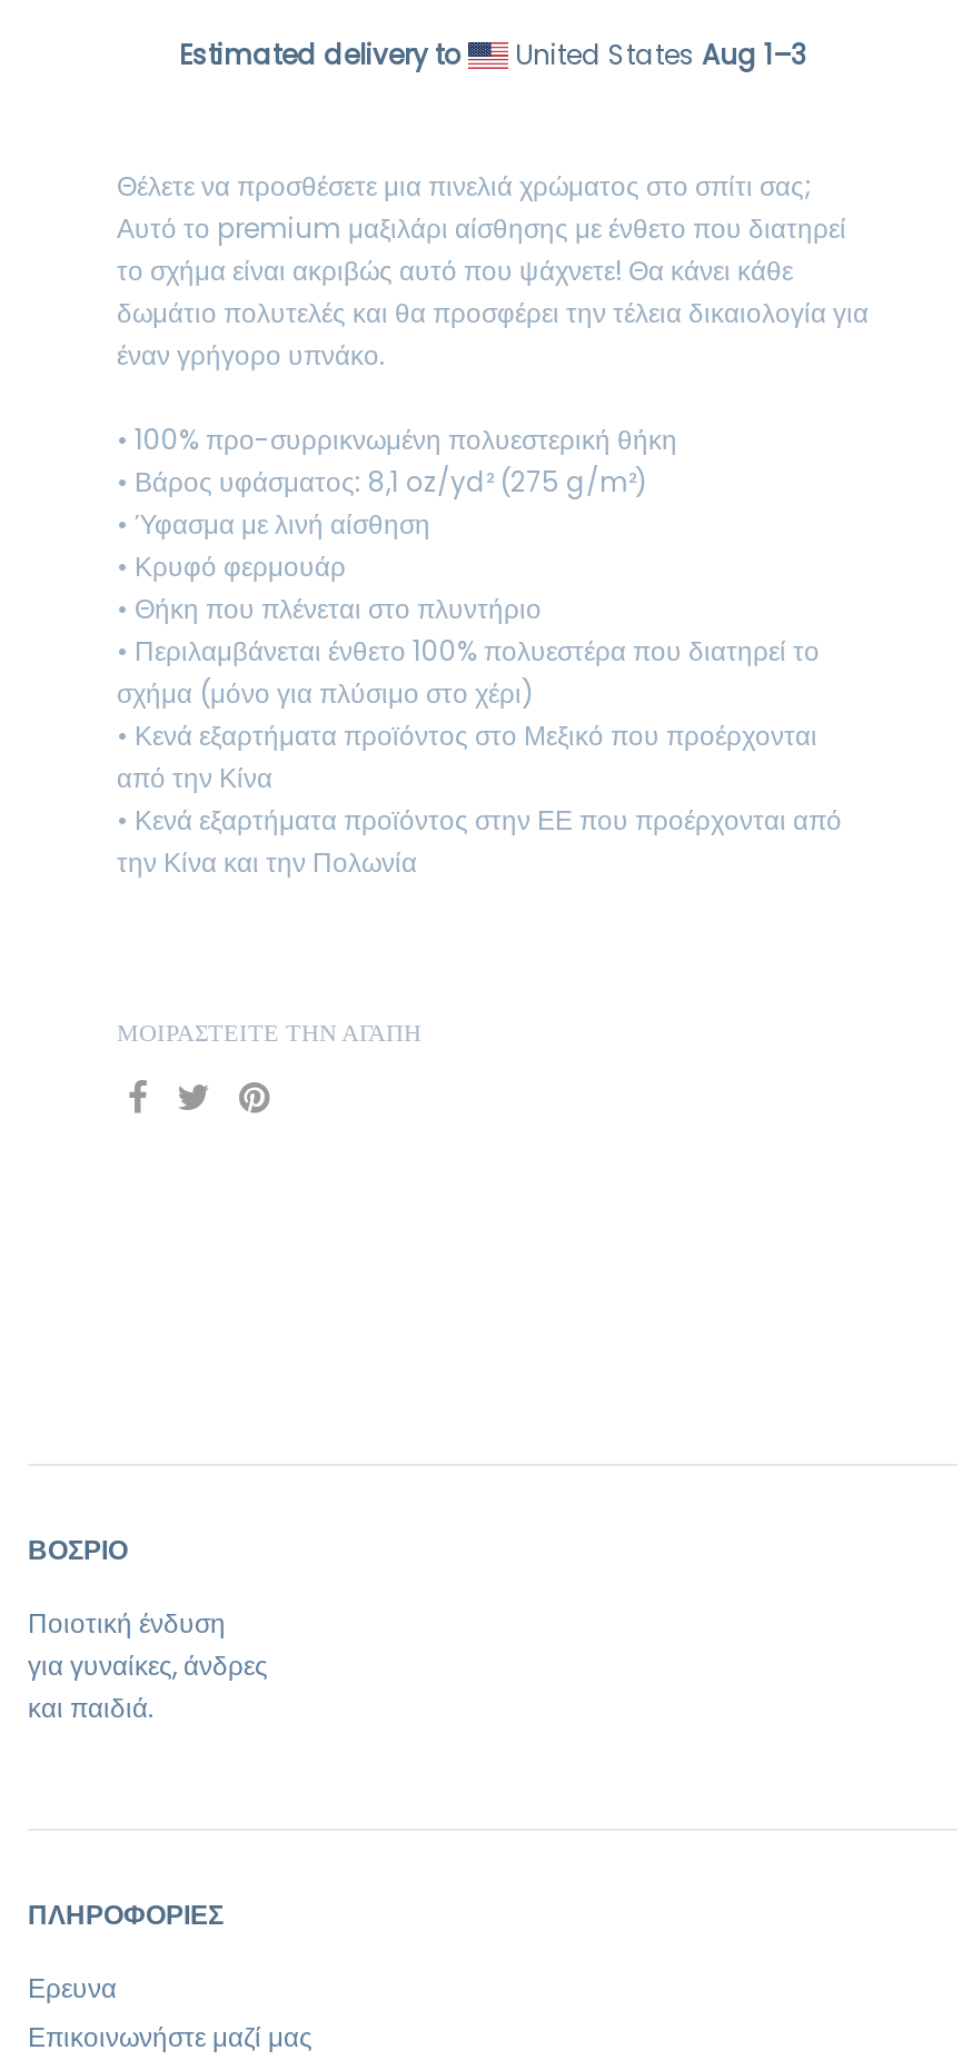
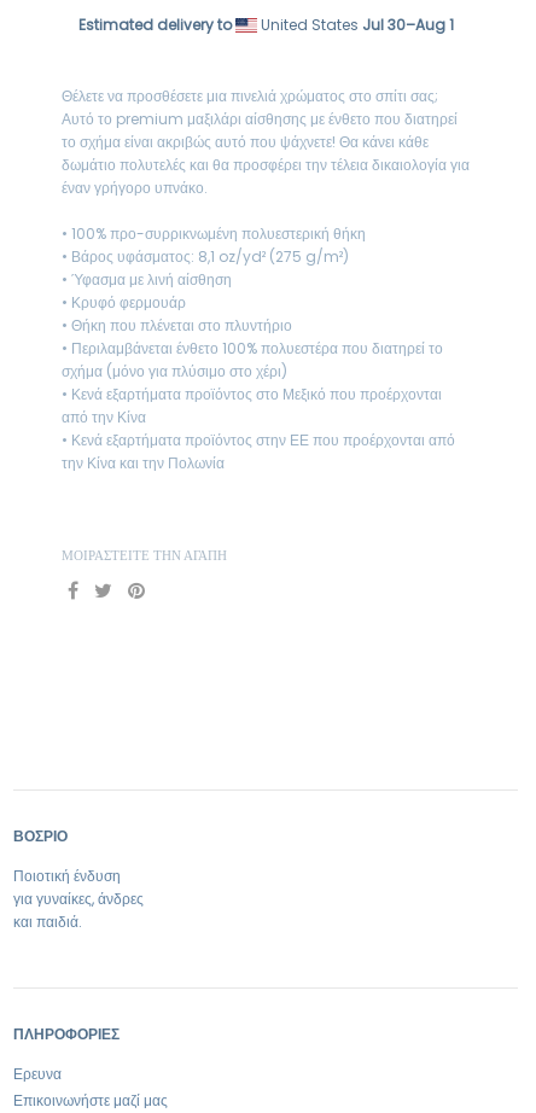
[508,36,806,73] United States Aug 1–3 -> [257,14,453,35] United States Jul 30–Aug 1

